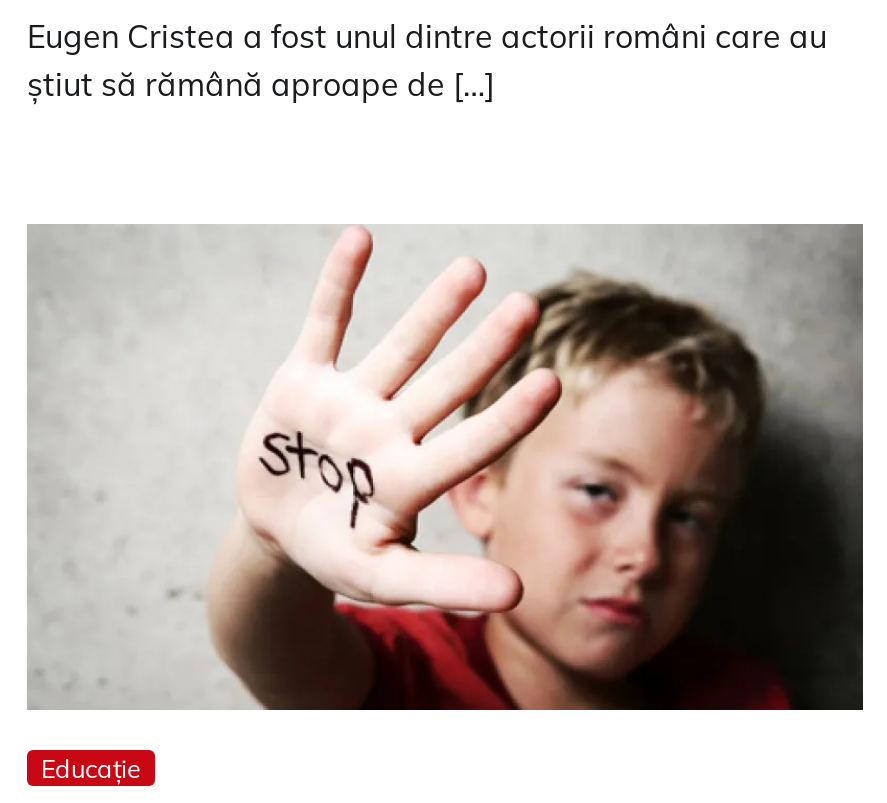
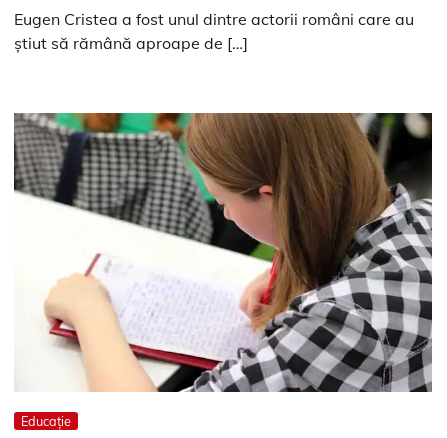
[27,224,863,712] [image] -> [14,112,433,393] [image]

